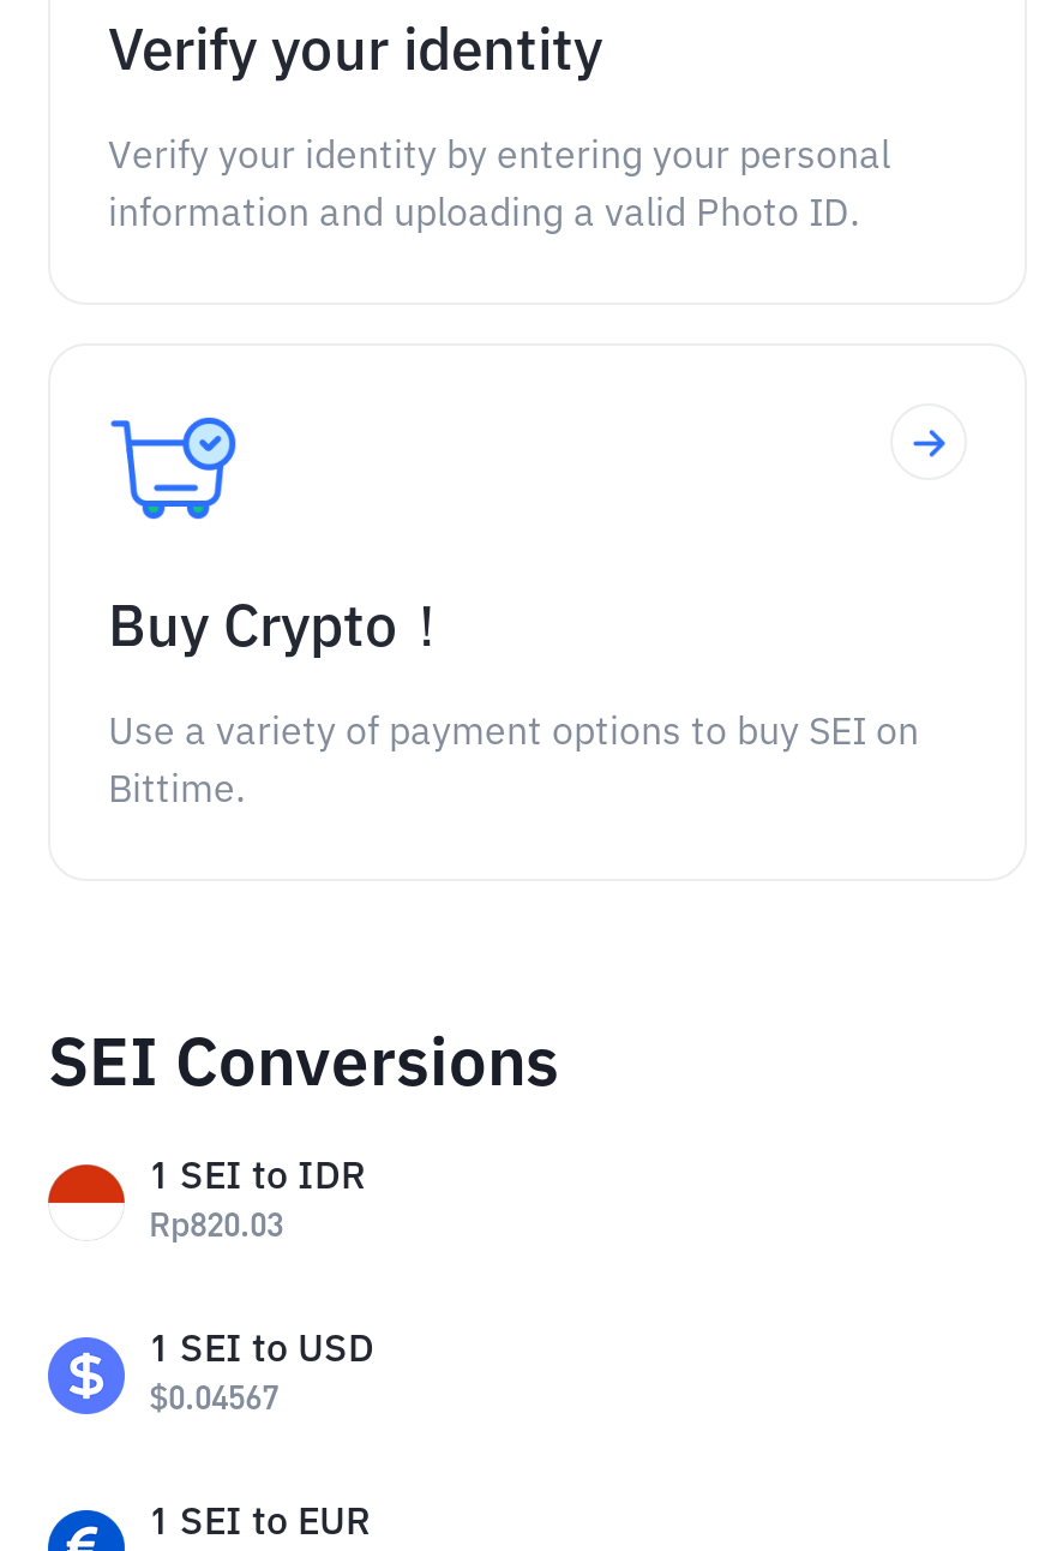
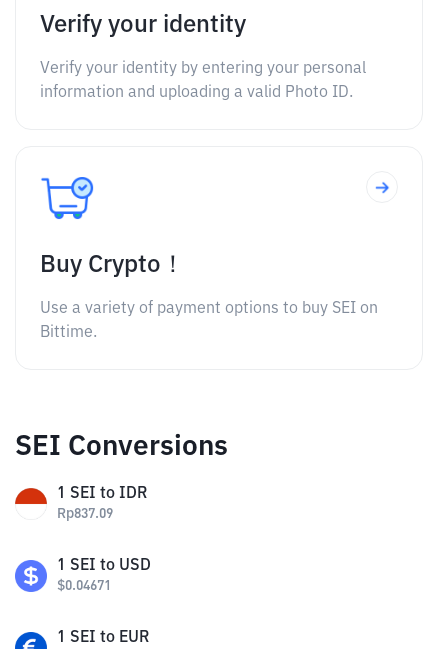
[149,1210,283,1244] Rp820.03 -> [57,507,113,521] Rp837.09
[149,1383,278,1417] $0.04567 -> [57,579,111,593] $0.04671

